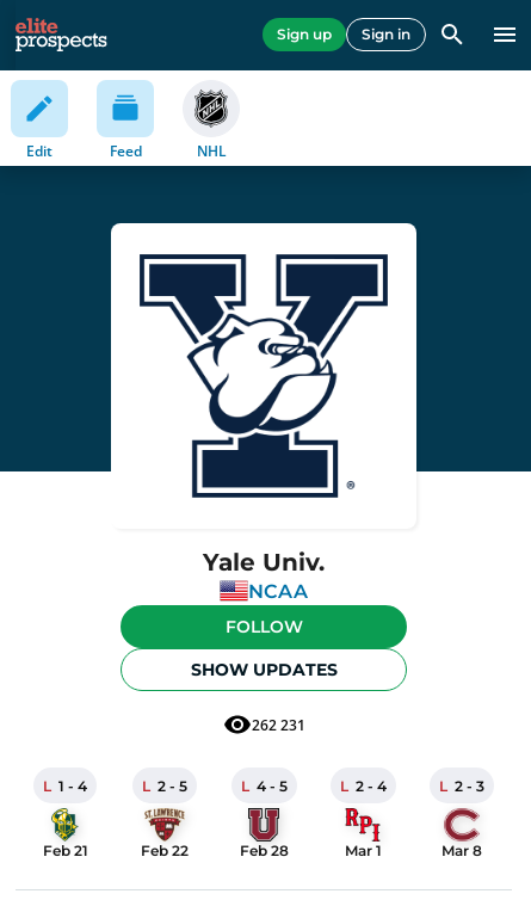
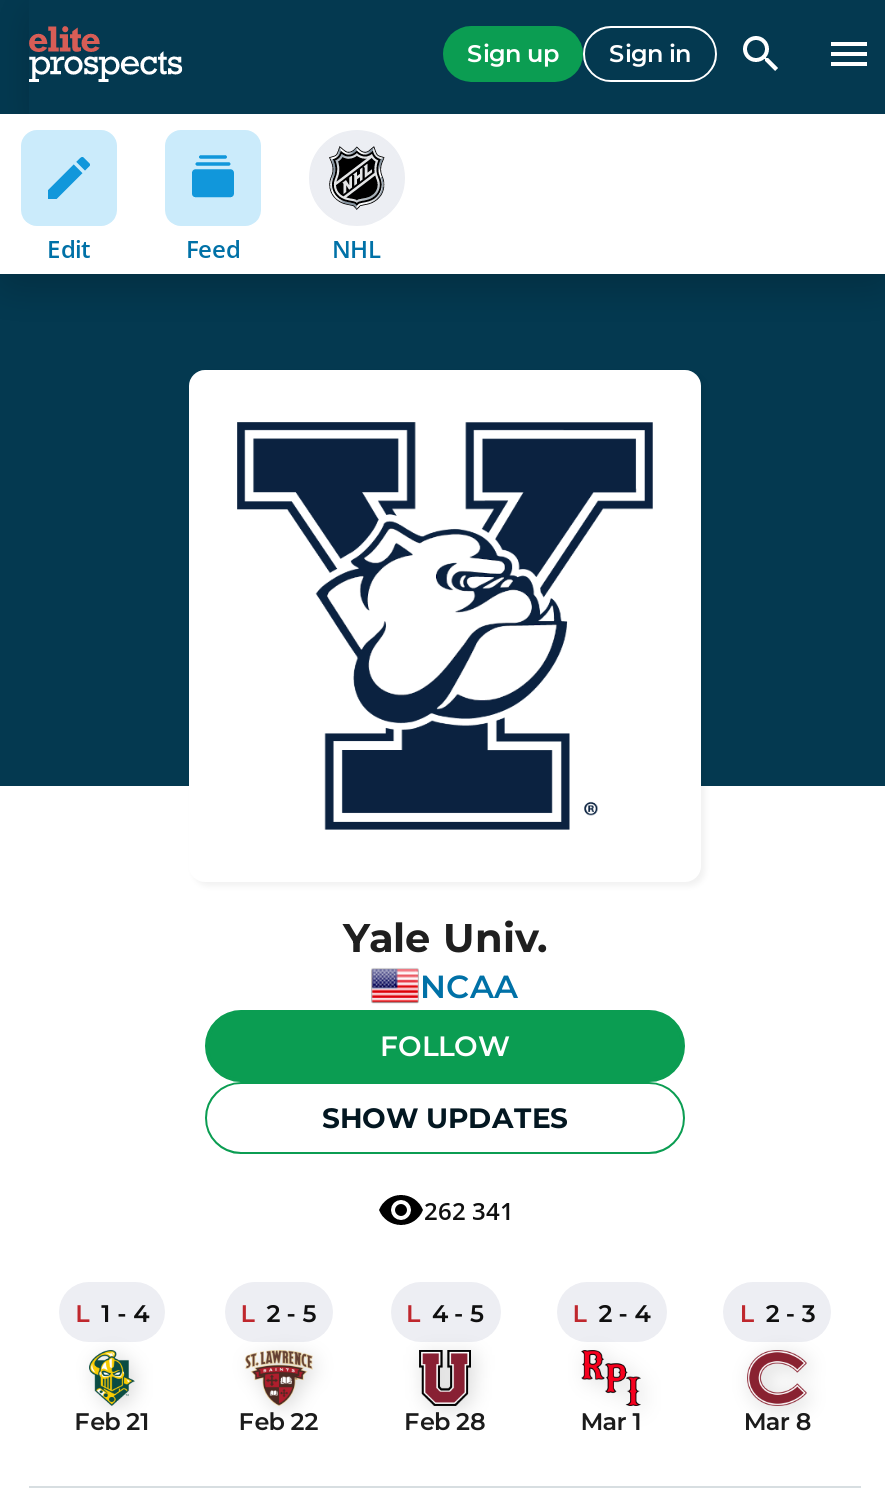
[251,714,305,735] 262 231 -> [424,1193,514,1227] 262 341

